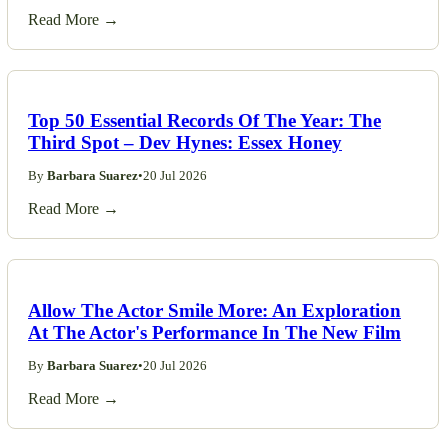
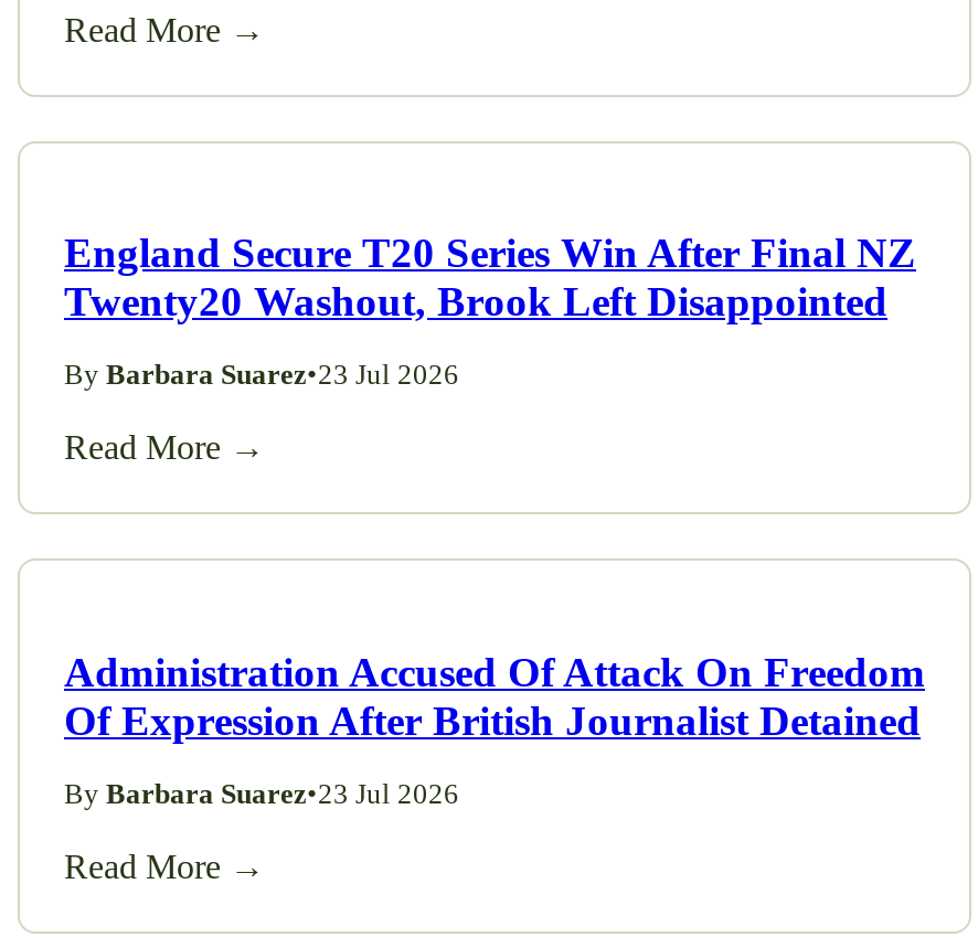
[28,110,381,153] Top 50 Essential Records Of The Year: The | Third Spot – Dev Hynes: Essex Honey -> [64,230,916,325] England Secure T20 Series Win After Final NZ | Twenty20 Washout, Brook Left Disappointed
[28,169,207,183] By Barbara Suarez•20 Jul 2026 -> [64,361,459,392] By Barbara Suarez•23 Jul 2026
[28,299,401,342] Allow The Actor Smile More: An Exploration | At The Actor's Performance In The New Film -> [64,648,925,743] Administration Accused Of Attack On Freedom | Of Expression After British Journalist Detained
[28,358,207,372] By Barbara Suarez•20 Jul 2026 -> [64,778,459,809] By Barbara Suarez•23 Jul 2026

